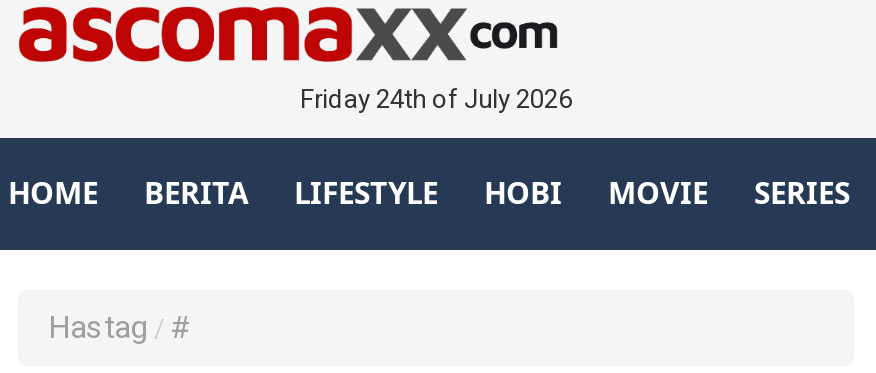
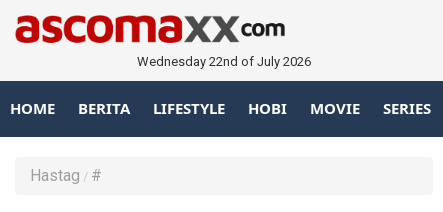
[300,84,572,114] Friday 24th of July 2026 -> [137,54,311,69] Wednesday 22nd of July 2026

